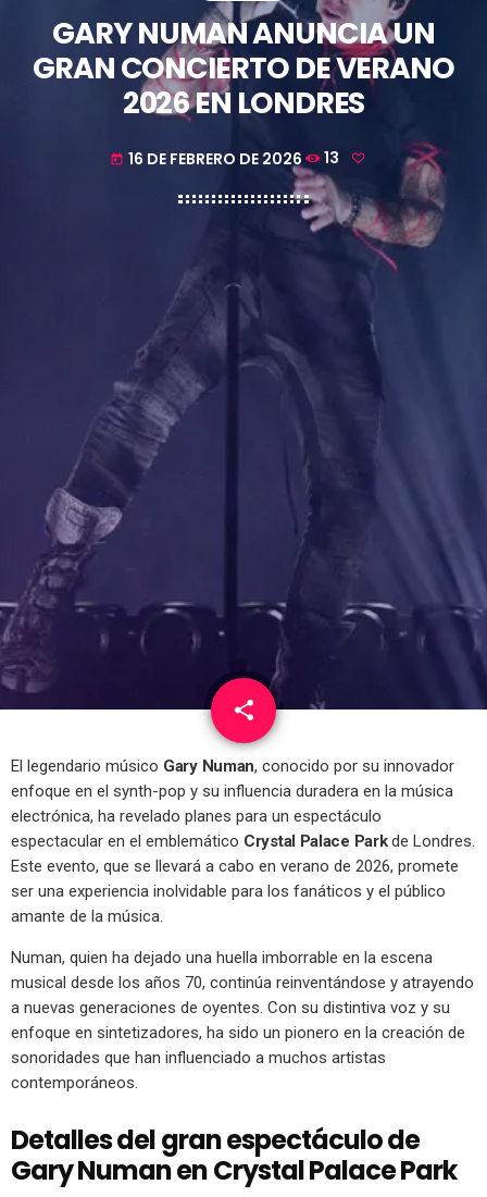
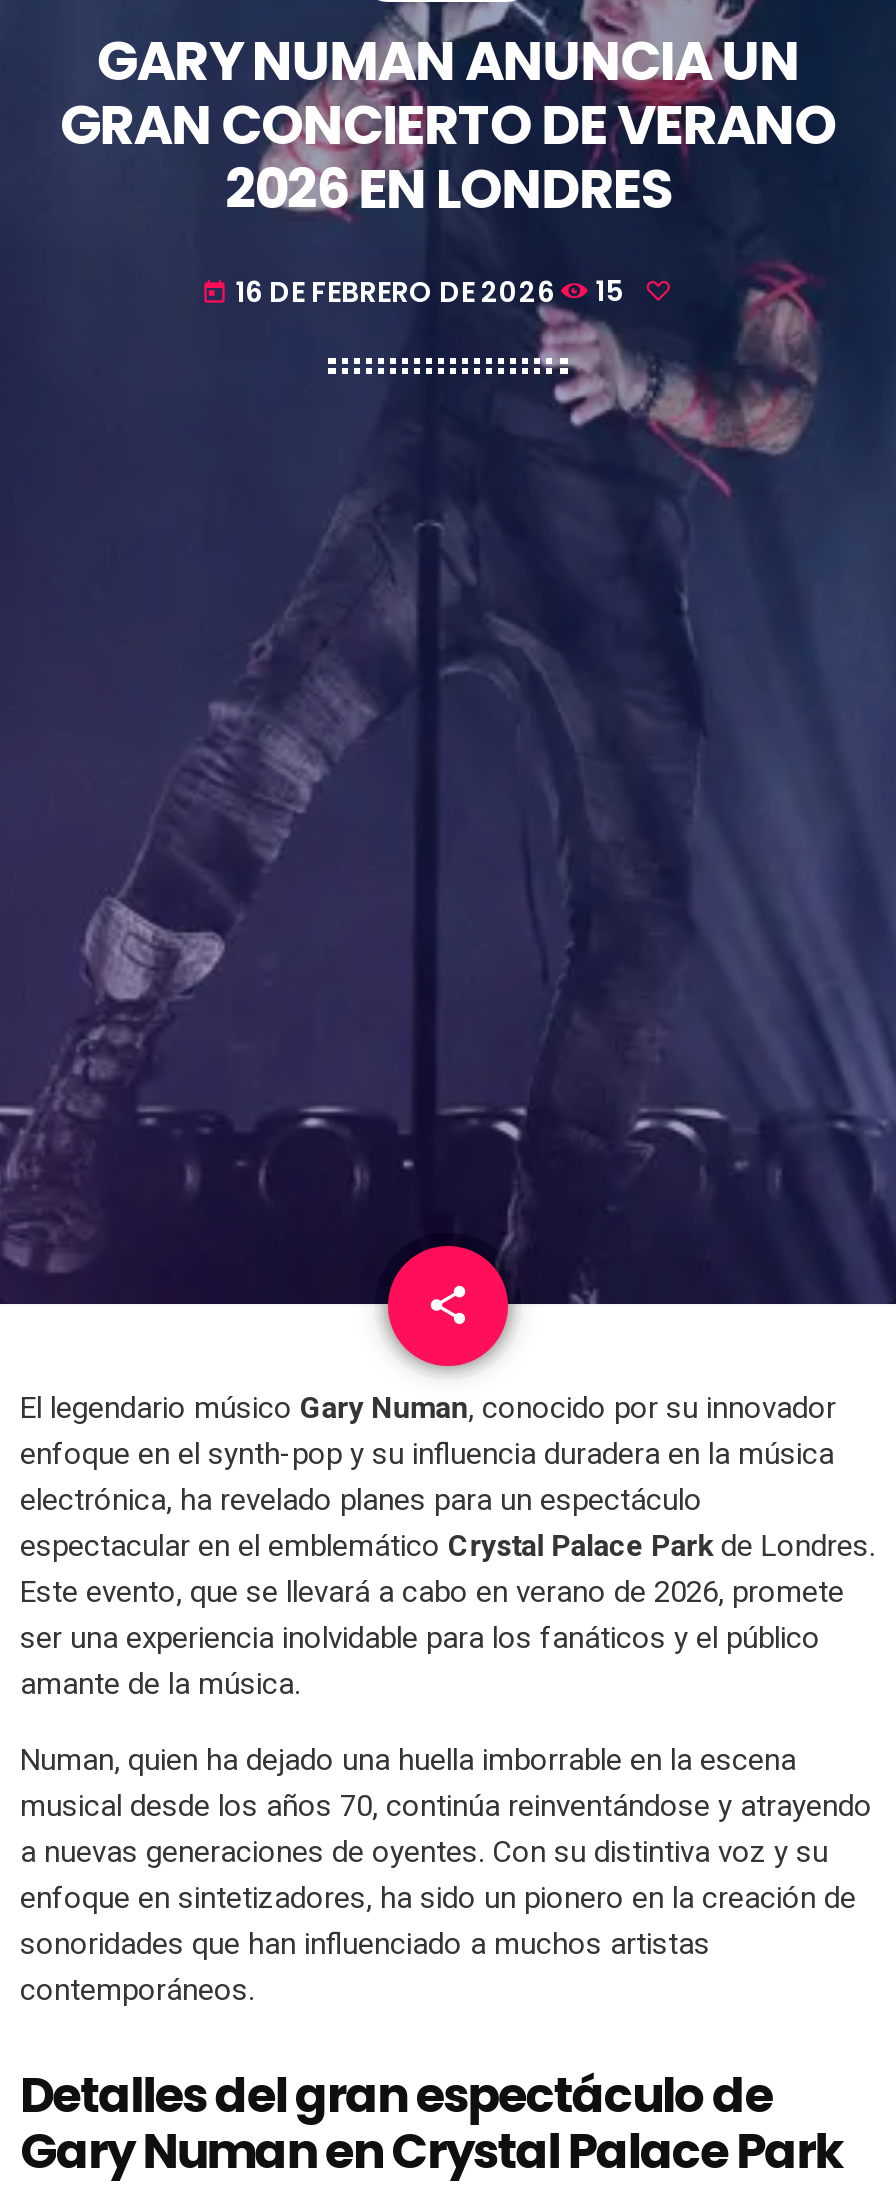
[323,148,342,170] 13 -> [595,272,629,312] 15

